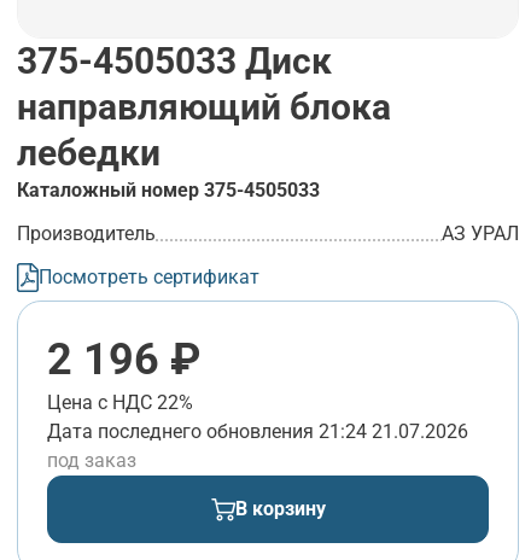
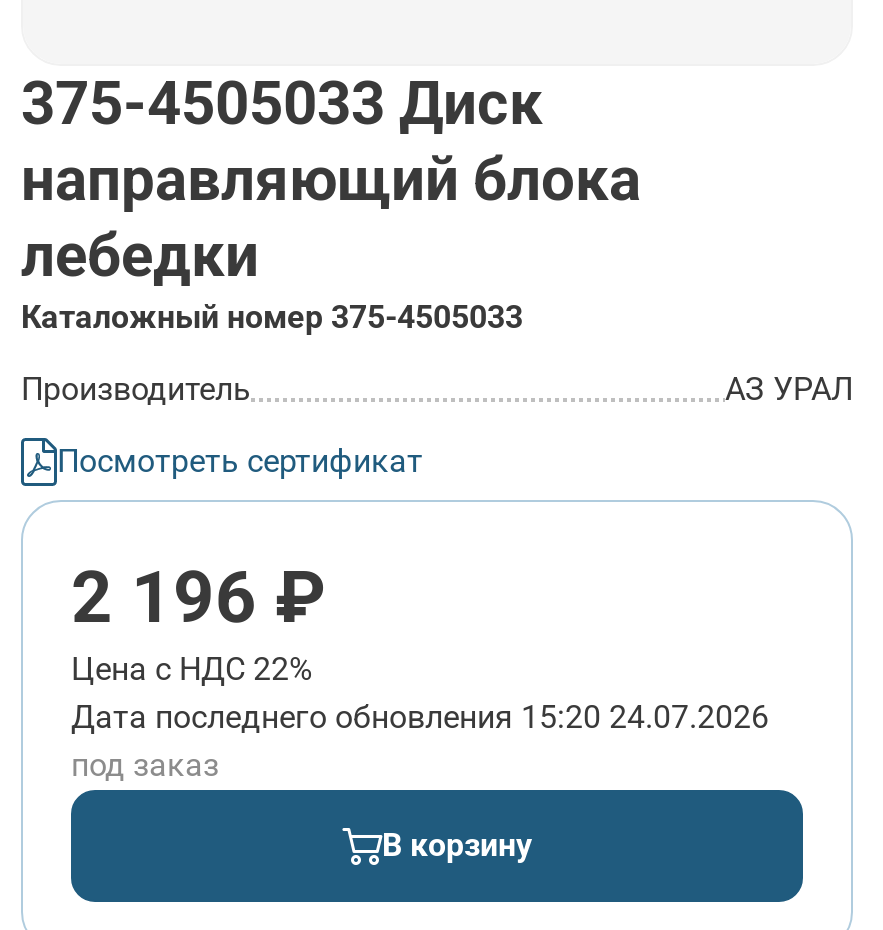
[47,420,468,443] Дата последнего обновления 21:24 21.07.2026 -> [71,698,769,736] Дата последнего обновления 15:20 24.07.2026

